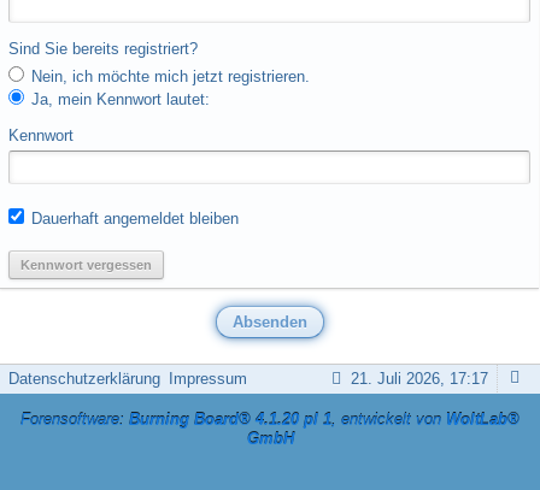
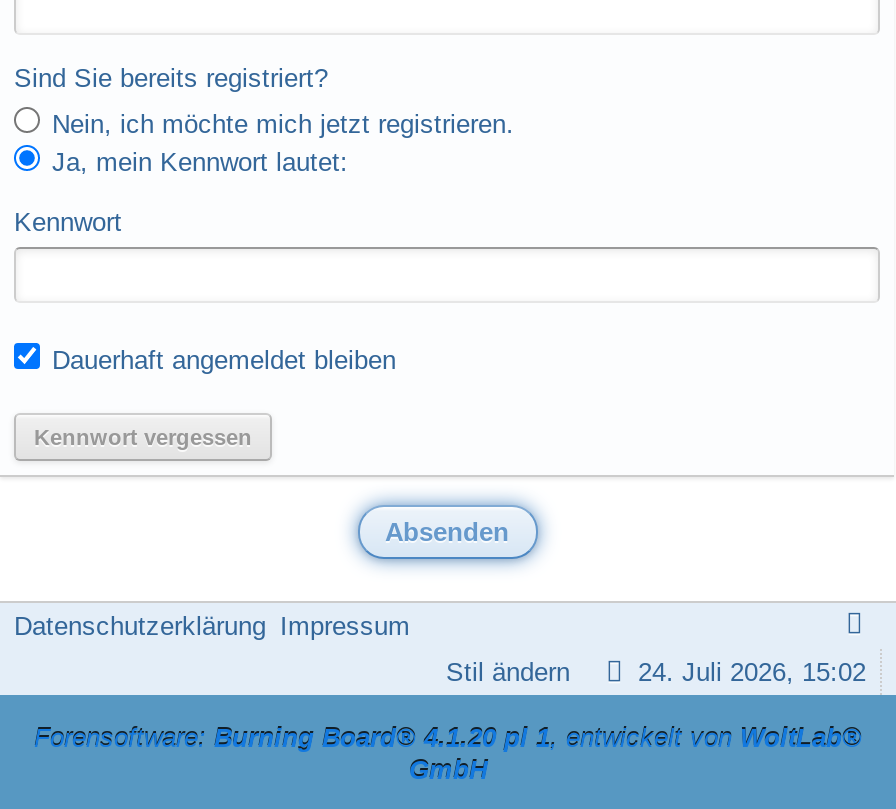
[351,370,488,388] 21. Juli 2026, 17:17 -> [446,657,866,687] 24. Juli 2026, 15:02 | Stil ändern

